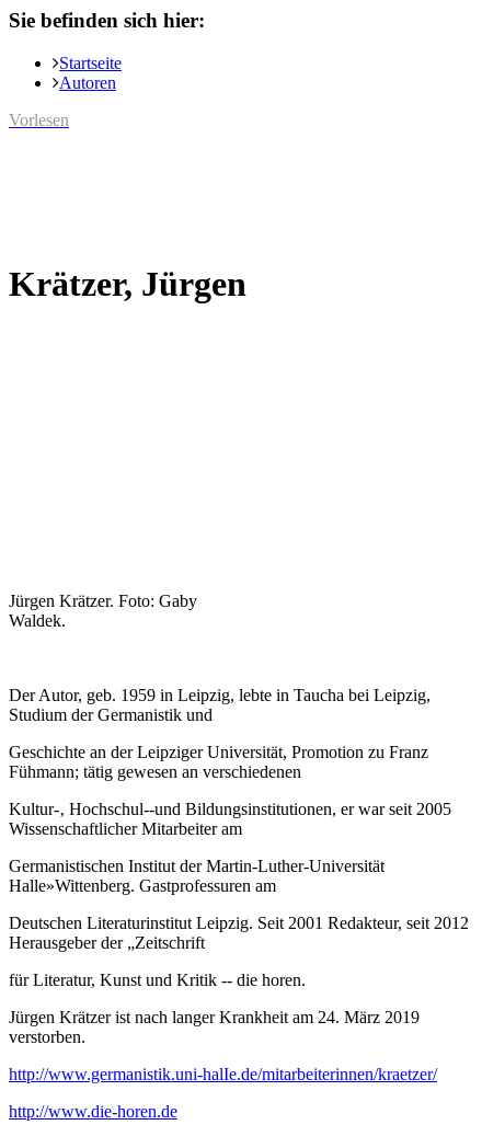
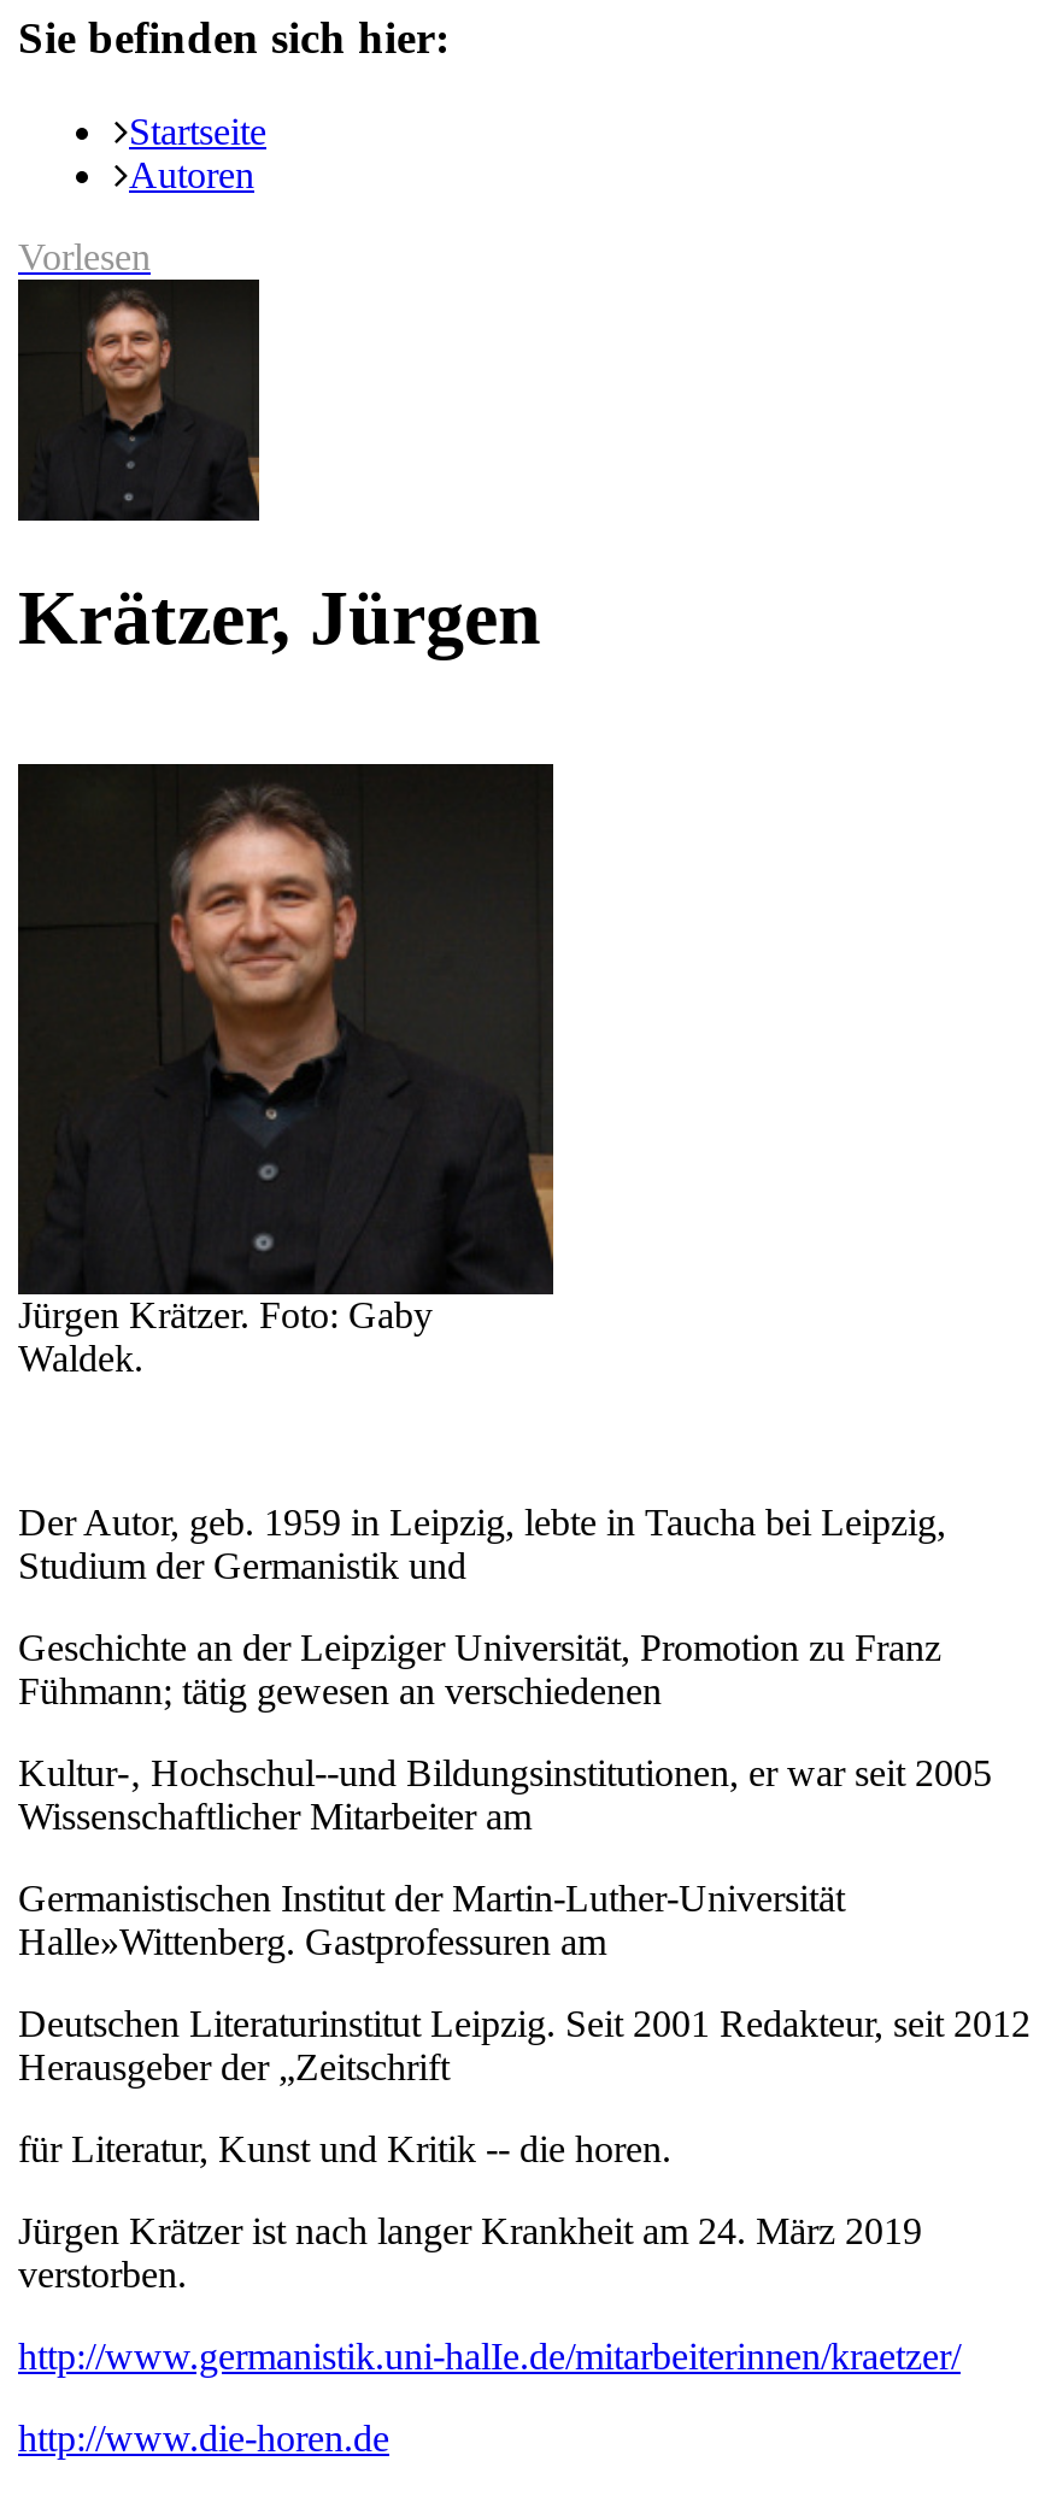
none -> [16,277,262,523] [image]
none -> [16,762,556,1297] [image]

